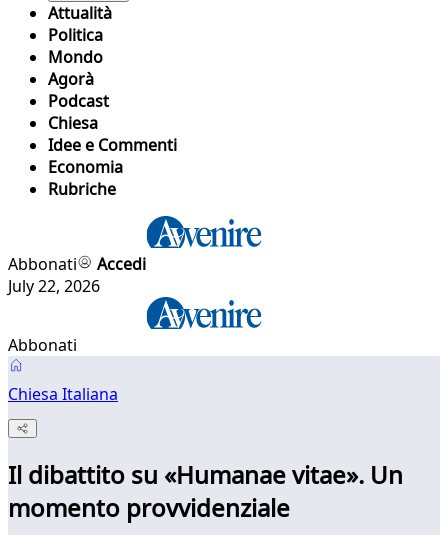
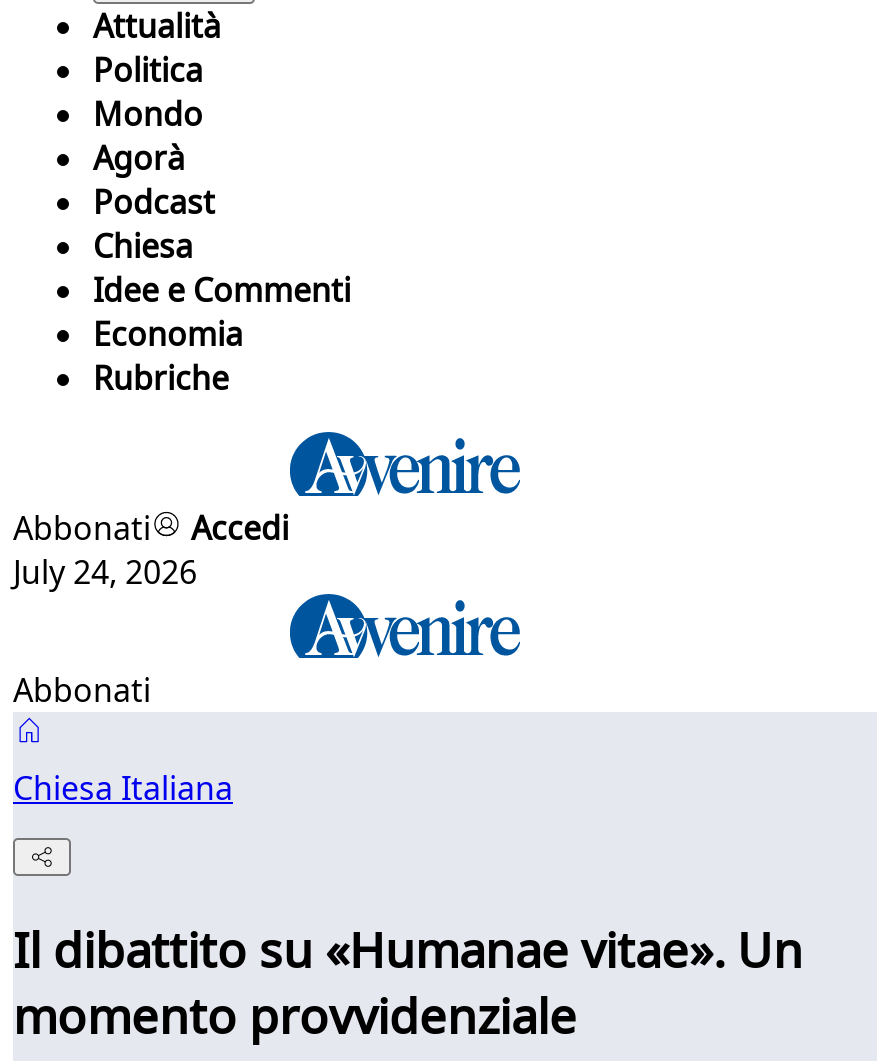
[8,275,100,297] July 22, 2026 -> [13,550,197,594] July 24, 2026

